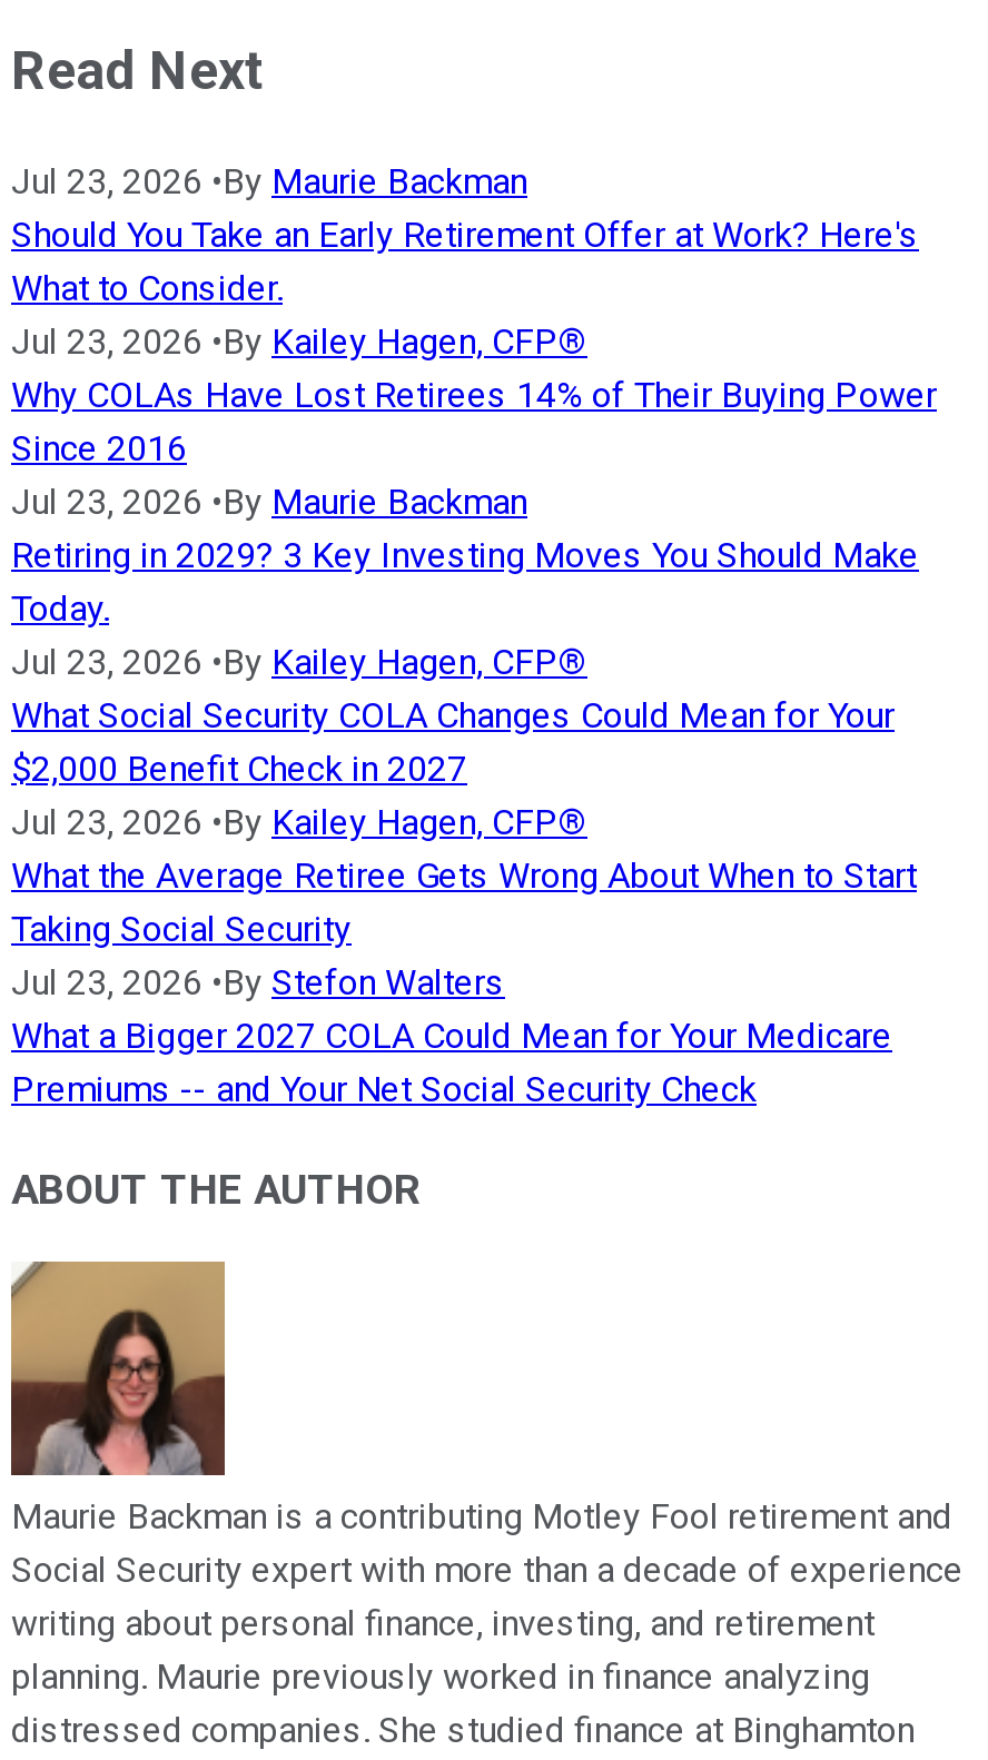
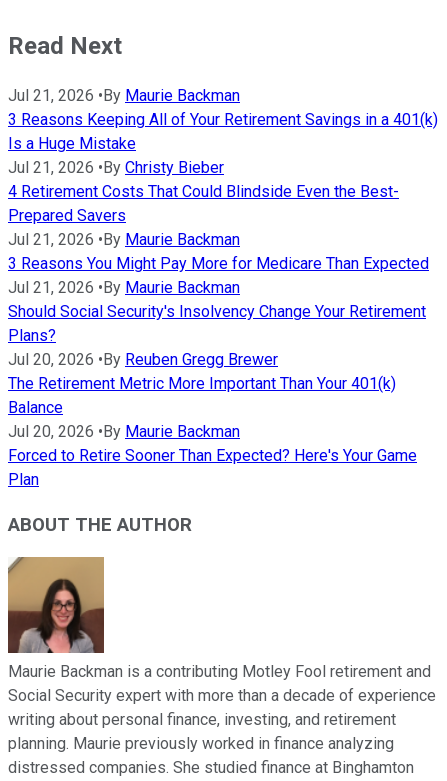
[11,160,937,1110] Jul 23, 2026 • By Maurie Backman | Should You Take an Early Retirement Offer at Work? Here's | What to Consider. | Jul 23, 2026 • By Kailey Hagen, CFP® | Why COLAs Have Lost Retirees 14% of Their Buying Power | Since 2016 | Jul 23, 2026 • By Maurie Backman | Retiring in 2029? 3 Key Investing Moves You Should Make | Today. | Jul 23, 2026 • By Kailey Hagen, CFP® | What Social Security COLA Changes Could Mean for Your | $2,000 Benefit Check in 2027 | Jul 23, 2026 • By Kailey Hagen, CFP® | What the Average Retiree Gets Wrong About When to Start | Taking Social Security | Jul 23, 2026 • By Stefon Walters | What a Bigger 2027 COLA Could Mean for Your Medicare | Premiums -- and Your Net Social Security Check -> [8,86,438,489] Jul 21, 2026 • By Maurie Backman | 3 Reasons Keeping All of Your Retirement Savings in a 401(k) | Is a Huge Mistake | Jul 21, 2026 • By Christy Bieber | 4 Retirement Costs That Could Blindside Even the Best- | Prepared Savers | Jul 21, 2026 • By Maurie Backman | 3 Reasons You Might Pay More for Medicare Than Expected | Jul 21, 2026 • By Maurie Backman | Should Social Security's Insolvency Change Your Retirement | Plans? | Jul 20, 2026 • By Reuben Gregg Brewer | The Retirement Metric More Important Than Your 401(k) | Balance | Jul 20, 2026 • By Maurie Backman | Forced to Retire Sooner Than Expected? Here's Your Game | Plan

